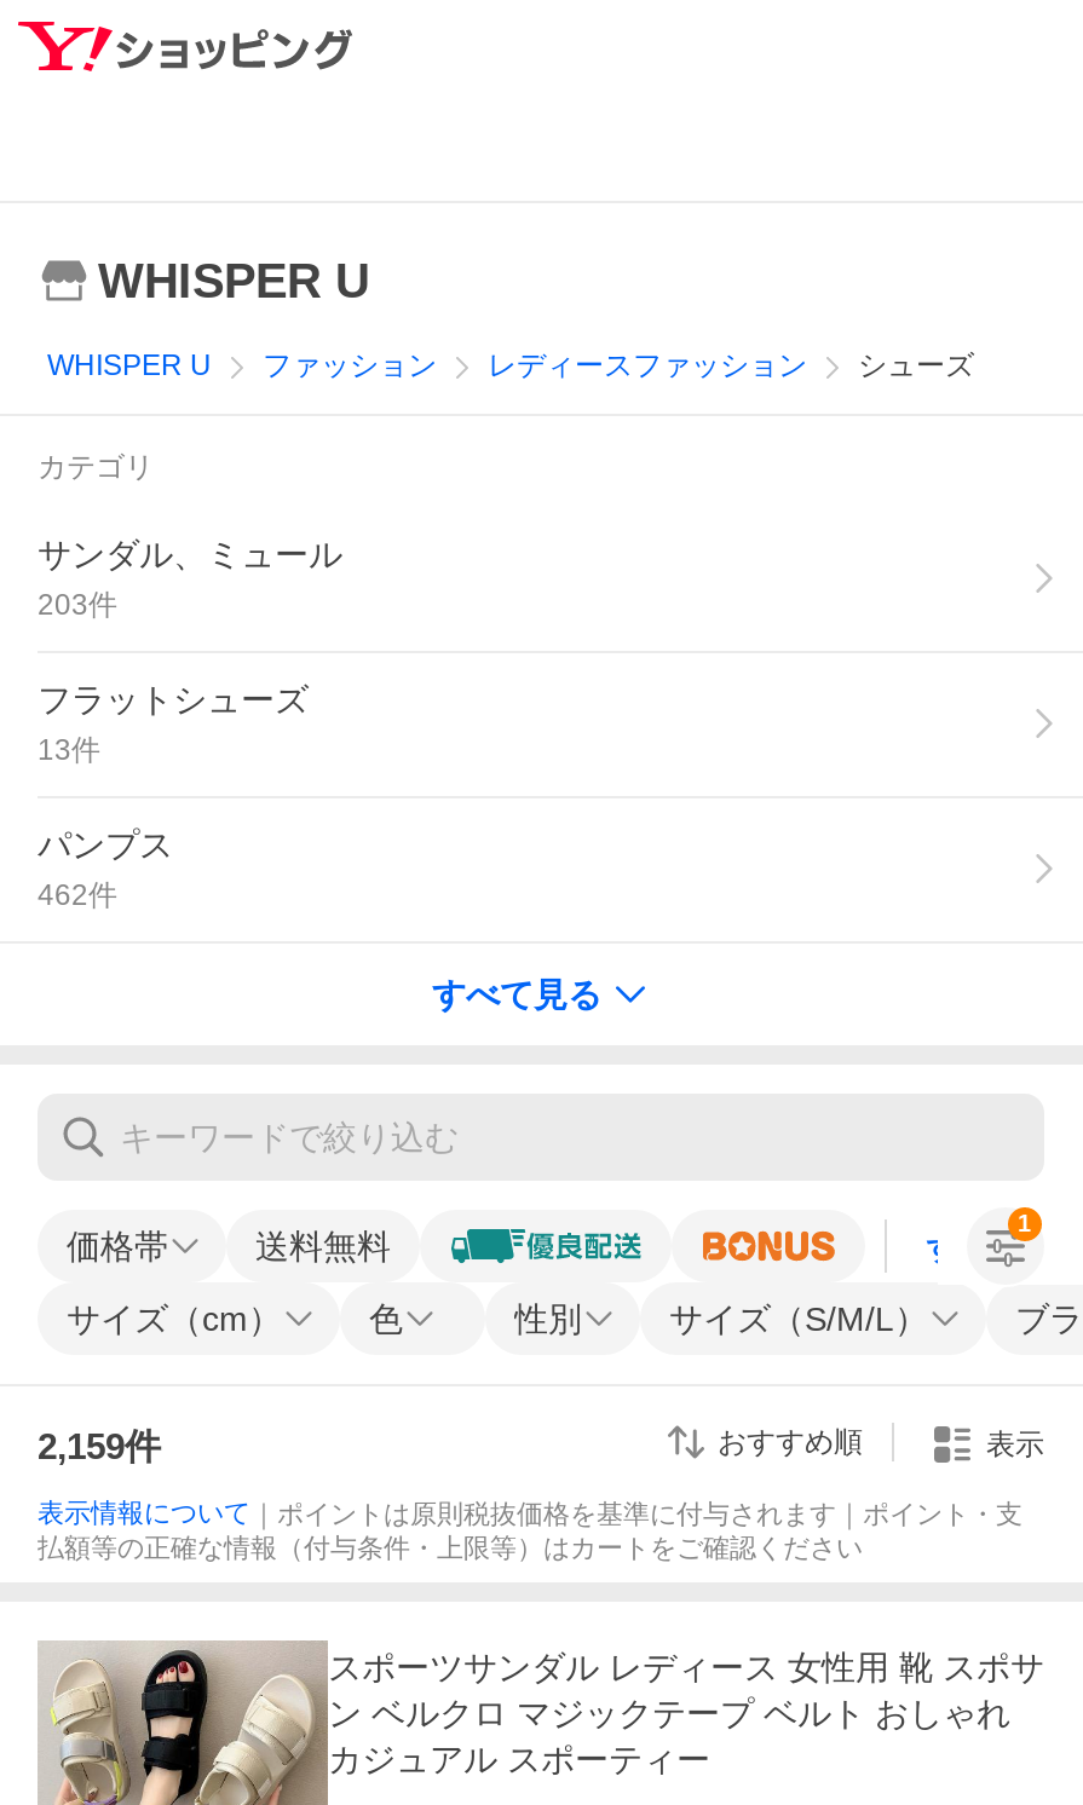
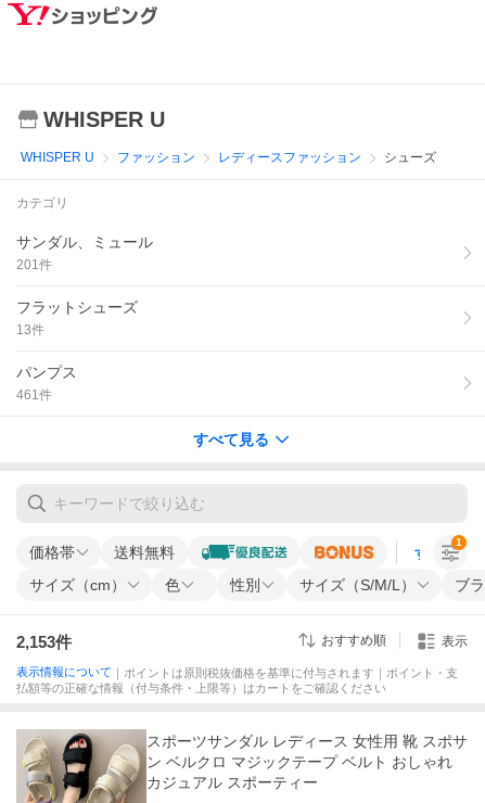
[38,588,117,622] 203件 -> [16,257,52,272] 201件
[38,878,117,912] 462件 -> [16,387,52,403] 461件
[38,1424,161,1465] 2,159件 -> [16,632,72,651] 2,153件

